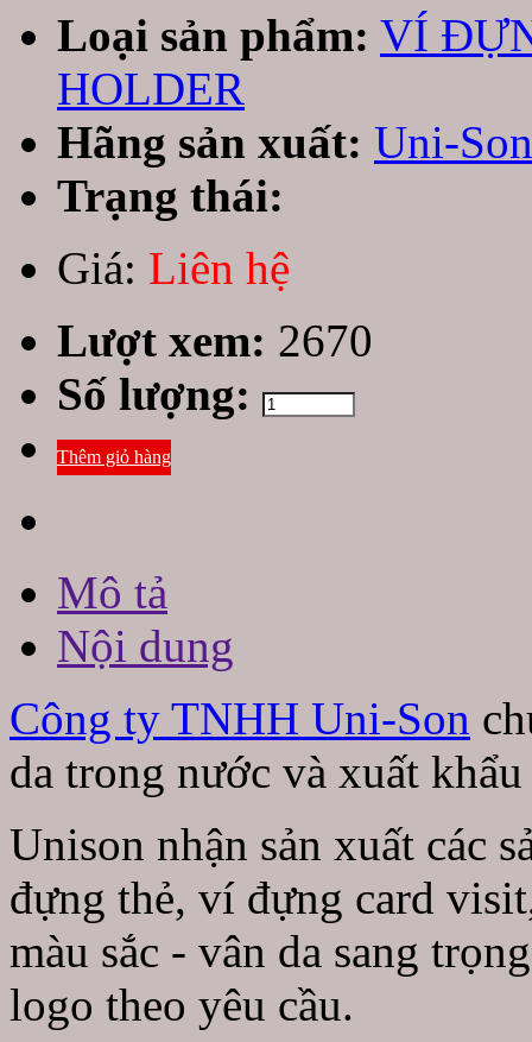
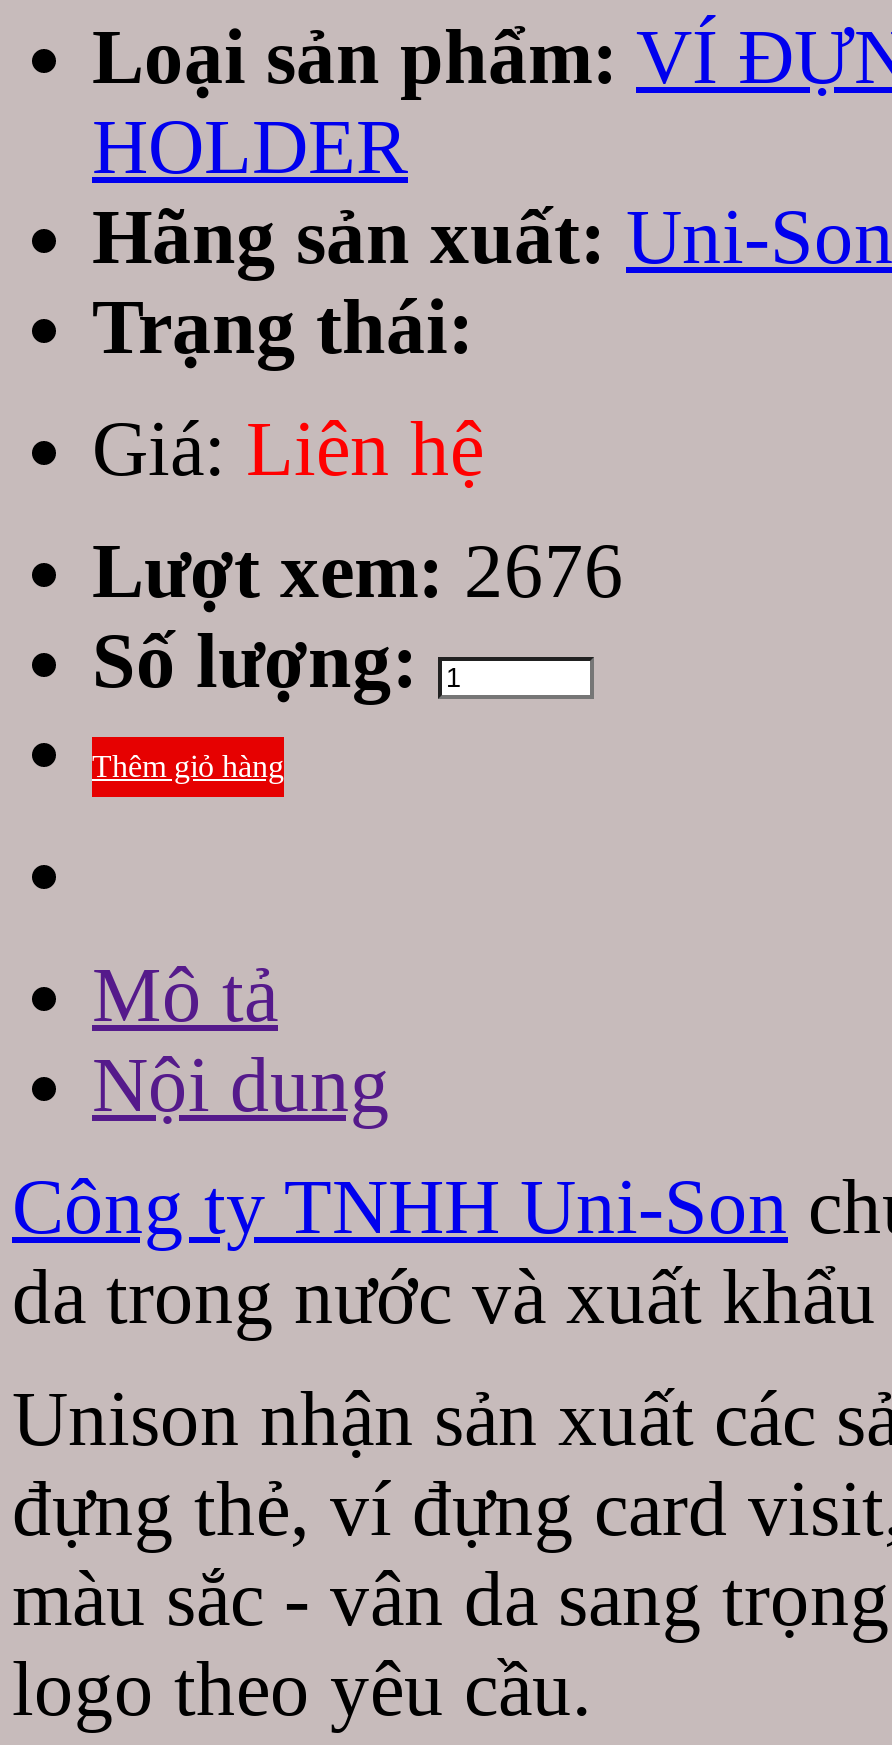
[57,315,373,366] Lượt xem: 2670 -> [92,526,624,612] Lượt xem: 2676

